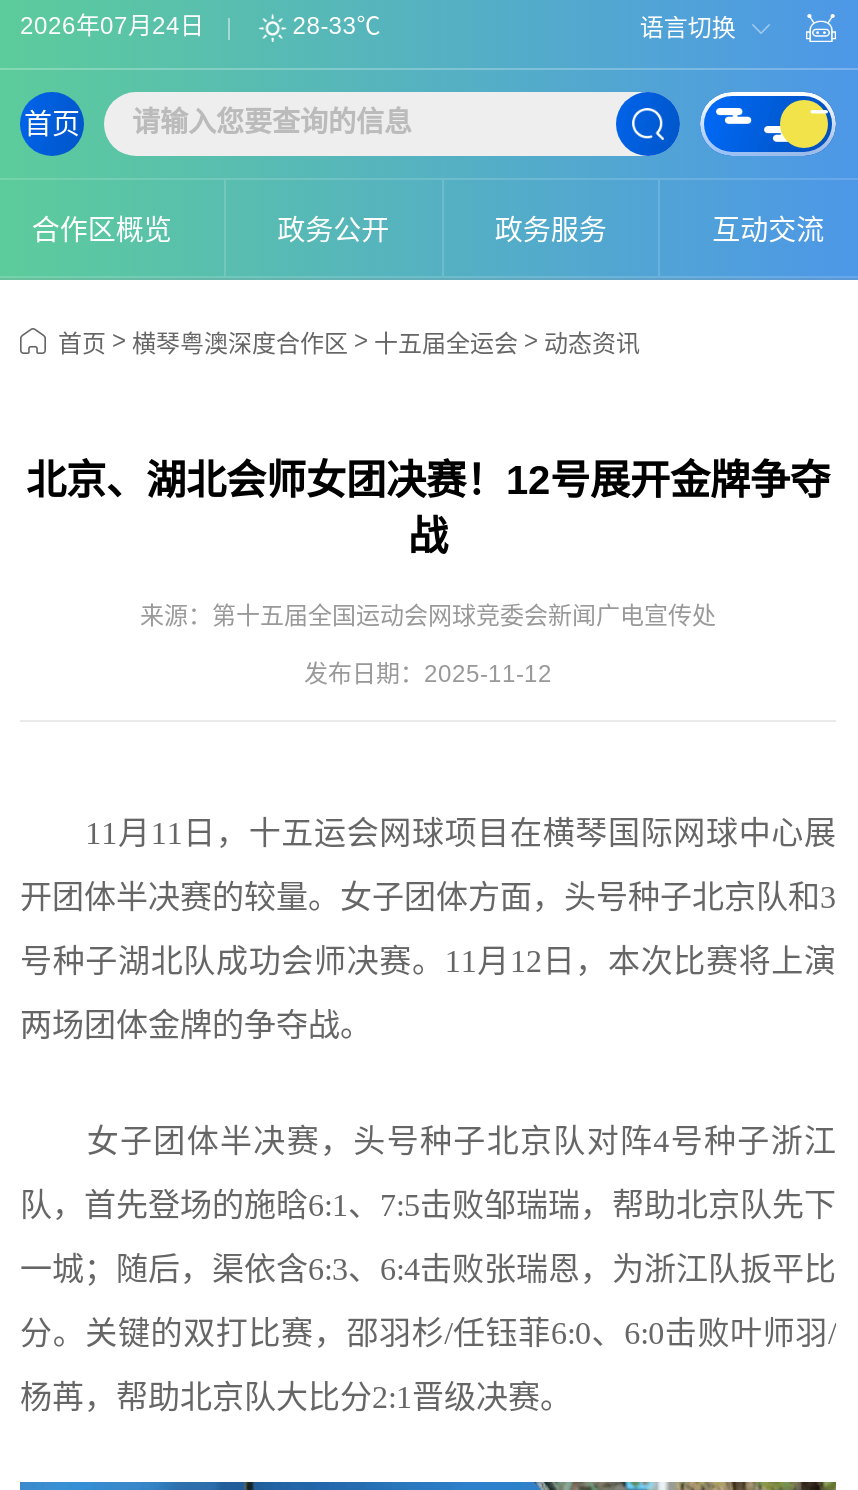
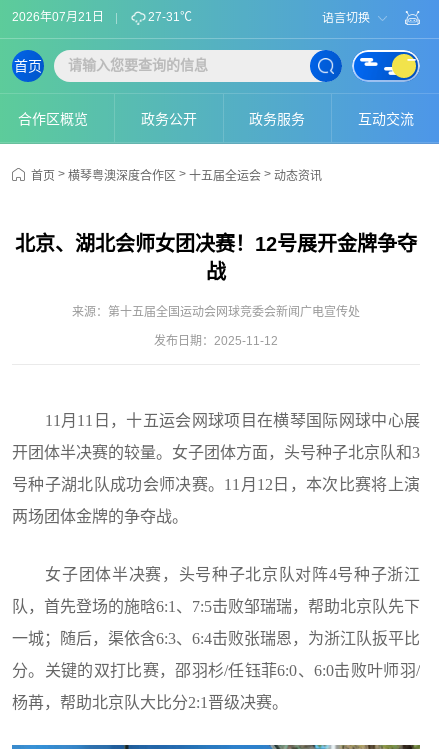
[20,13,204,41] 2026年07月24日 -> [12,10,104,24] 2026年07月21日
[292,13,380,41] 28-33℃ -> [148,10,192,24] 27-31℃

